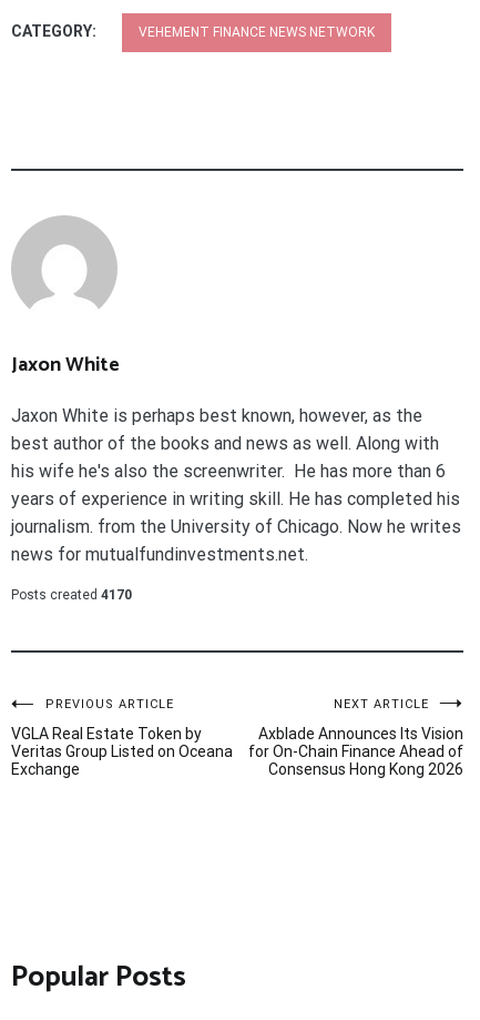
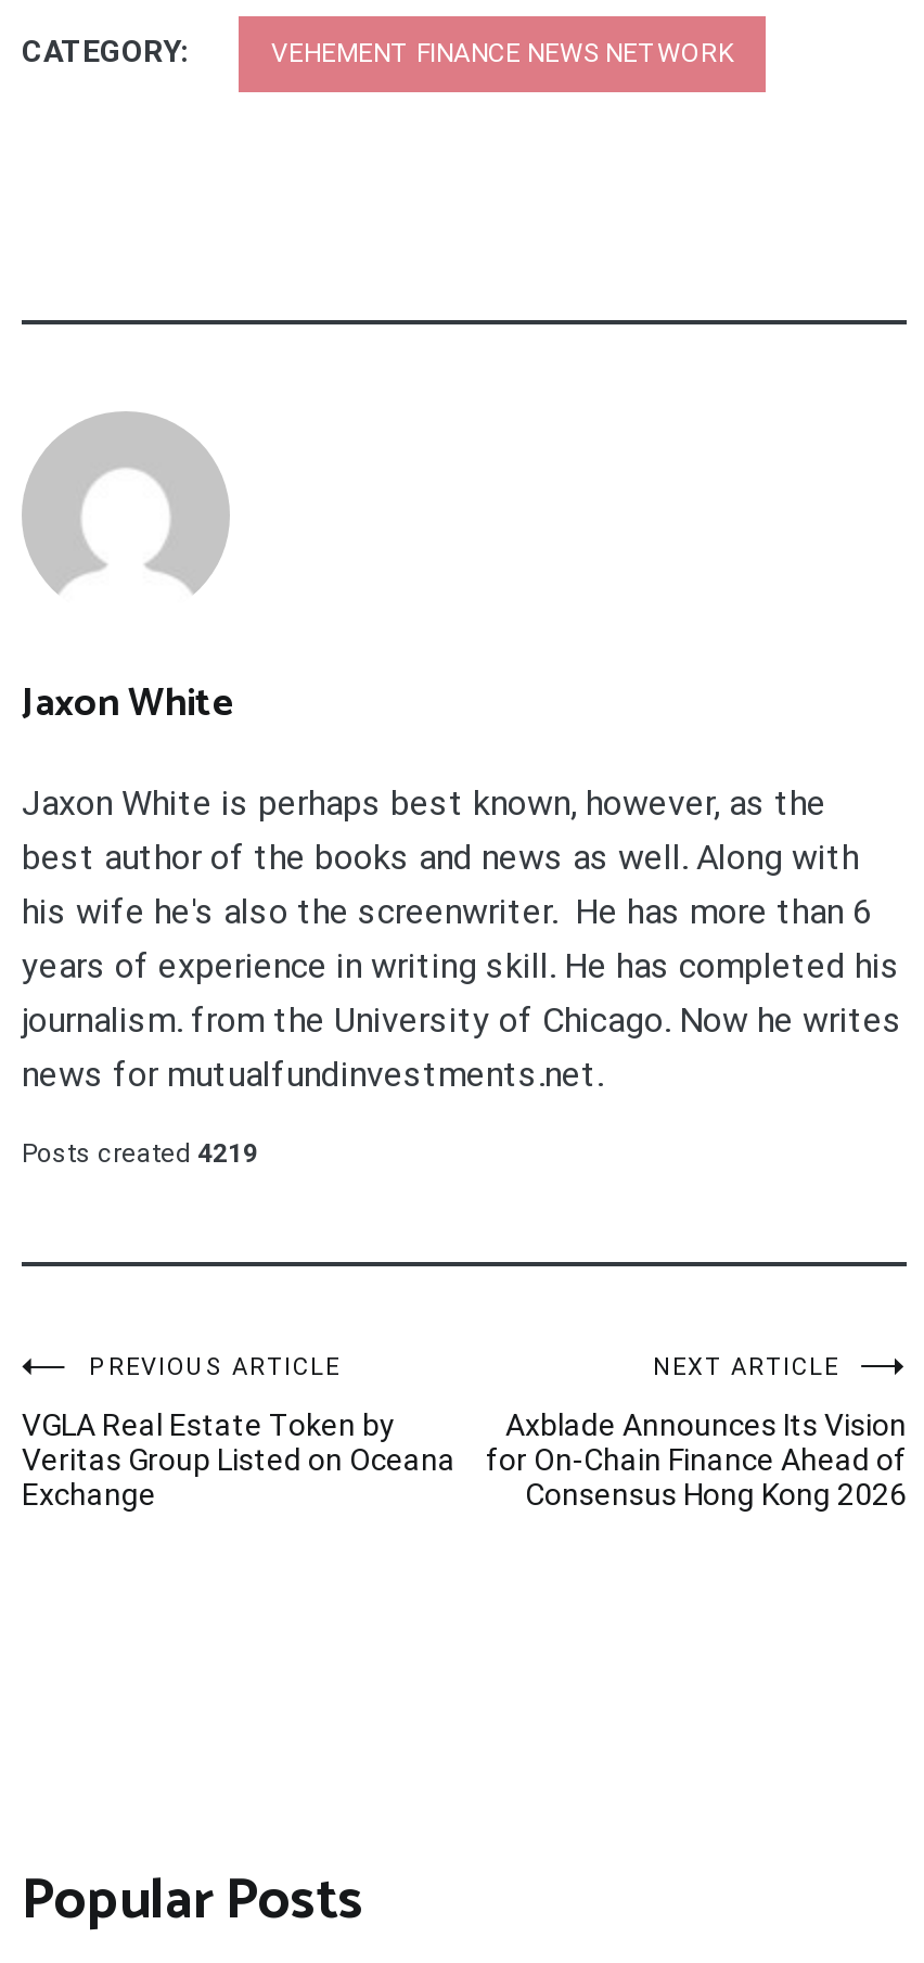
[11,588,132,603] Posts created 4170 -> [22,1139,258,1170] Posts created 4219

